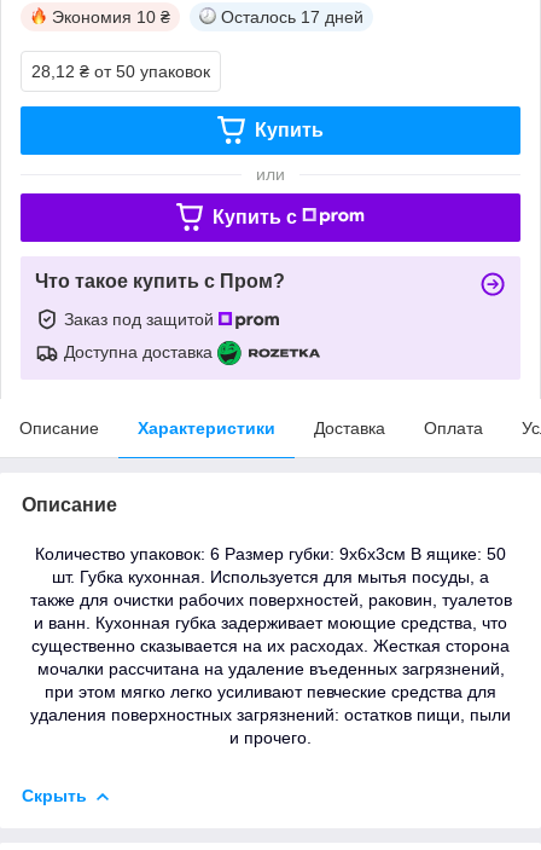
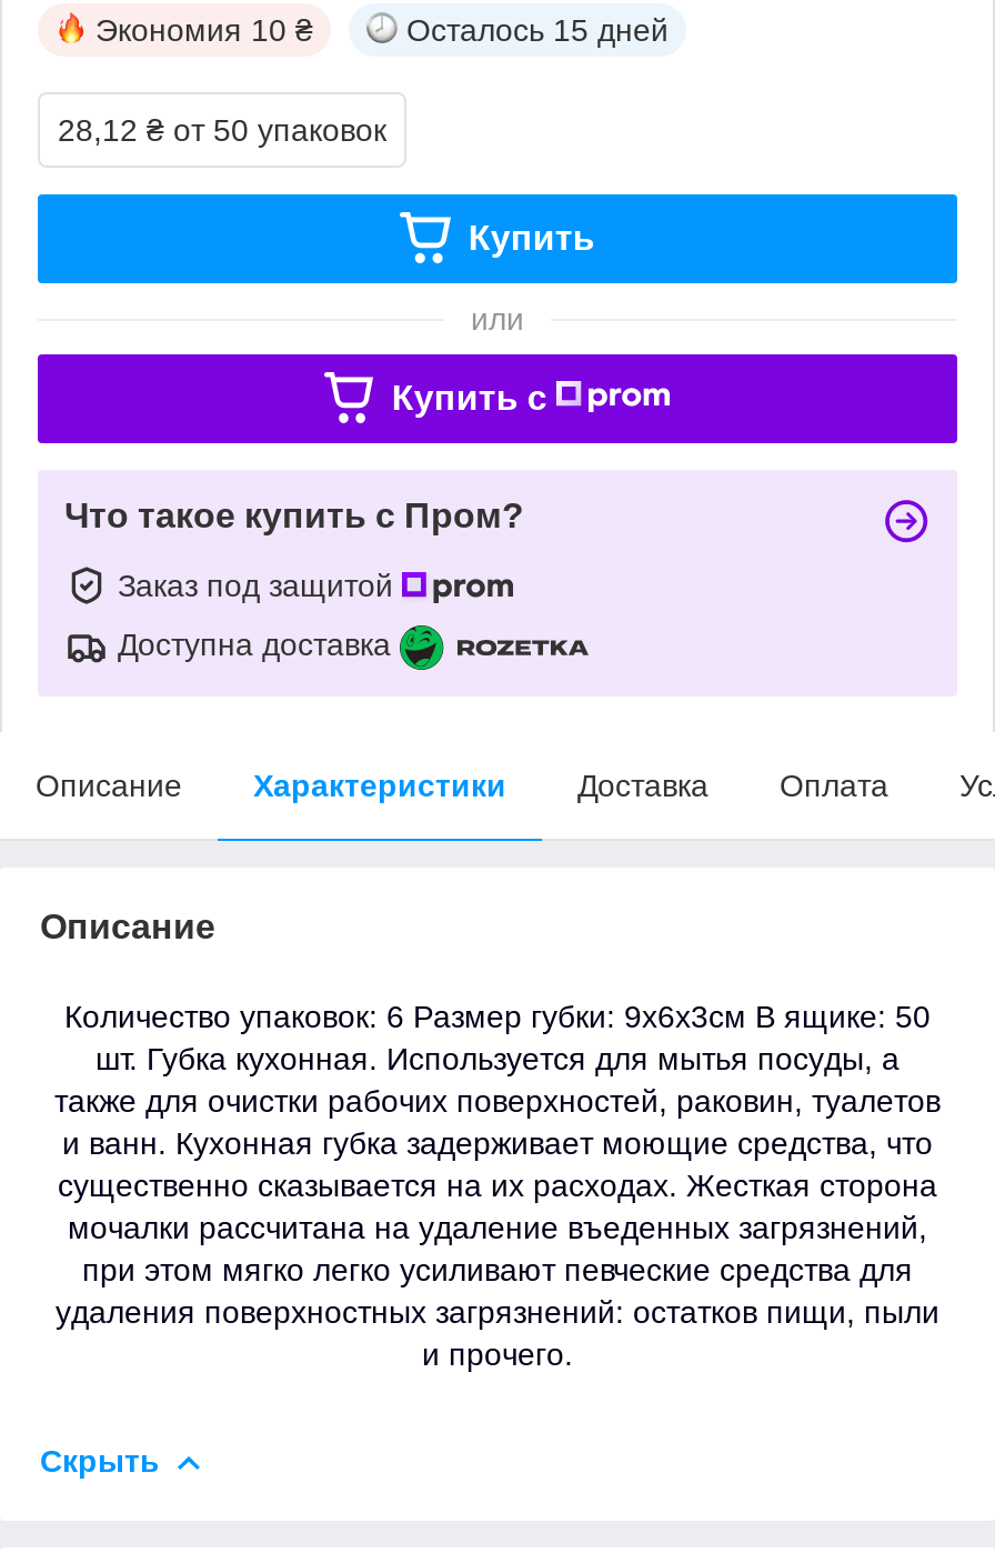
[221,7,363,26] Осталось 17 дней -> [406,12,669,47] Осталось 15 дней

